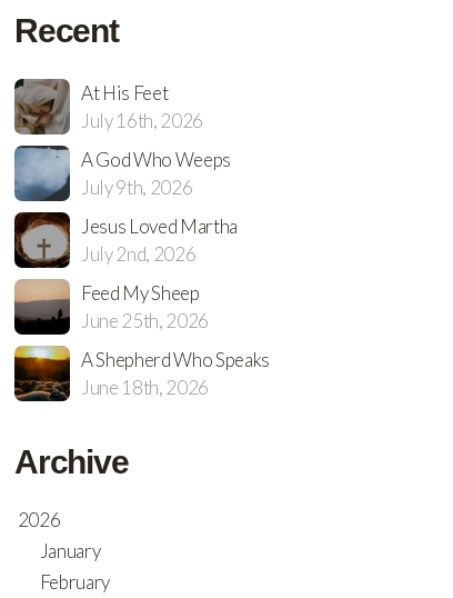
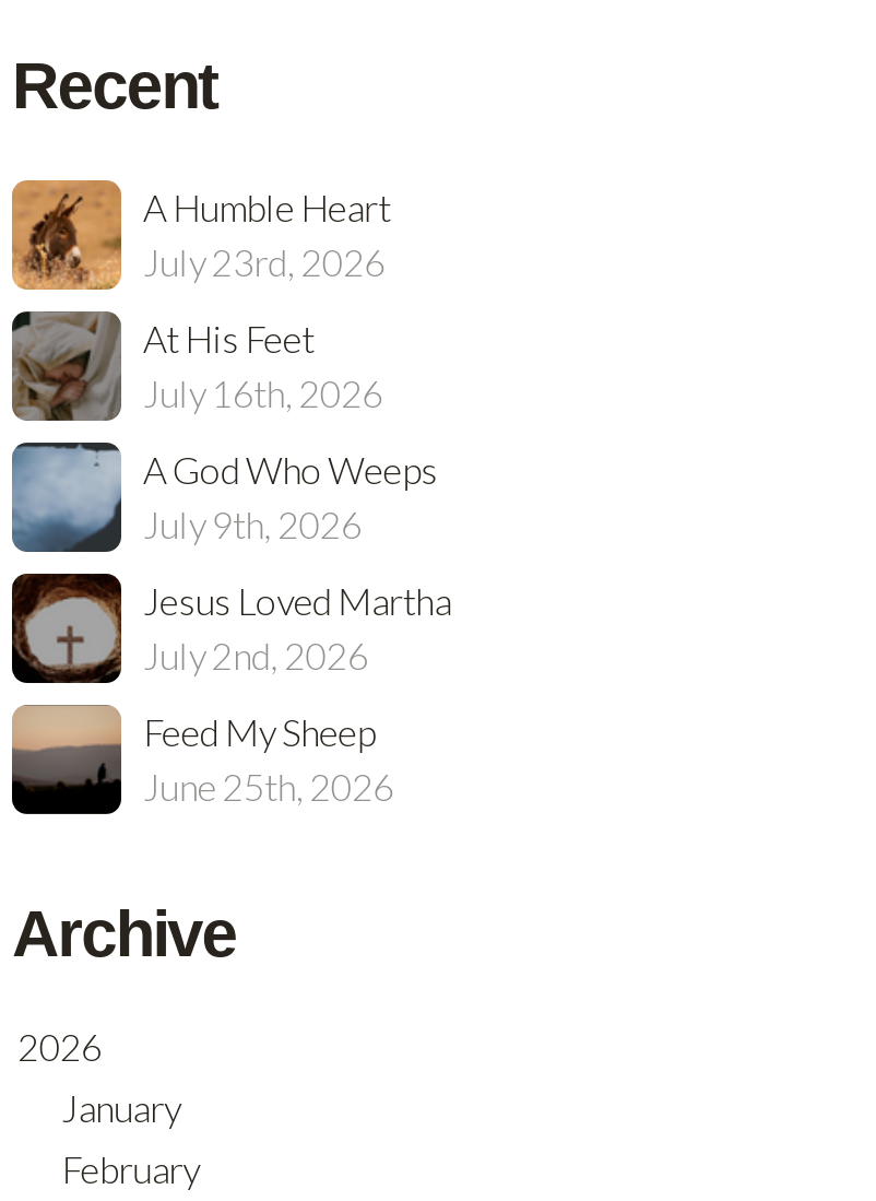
none -> [10,178,390,292] [image] | A Humble Heart | July 23rd, 2026
moved [13,81,237,333] -> [10,316,451,810]: [image] | At His Feet | July 16th, 2026 | ... | Feed My Sheep | June 25th, 2026
[13,347,270,400] [image] | A Shepherd Who Speaks | June 18th, 2026 -> none

